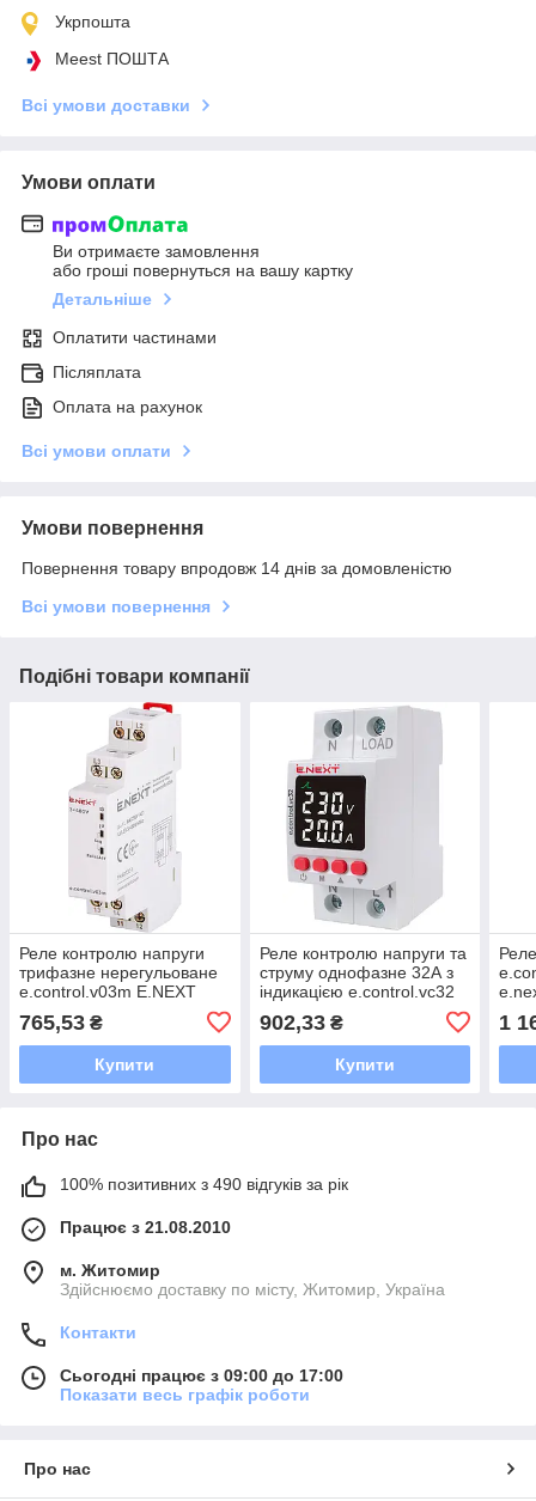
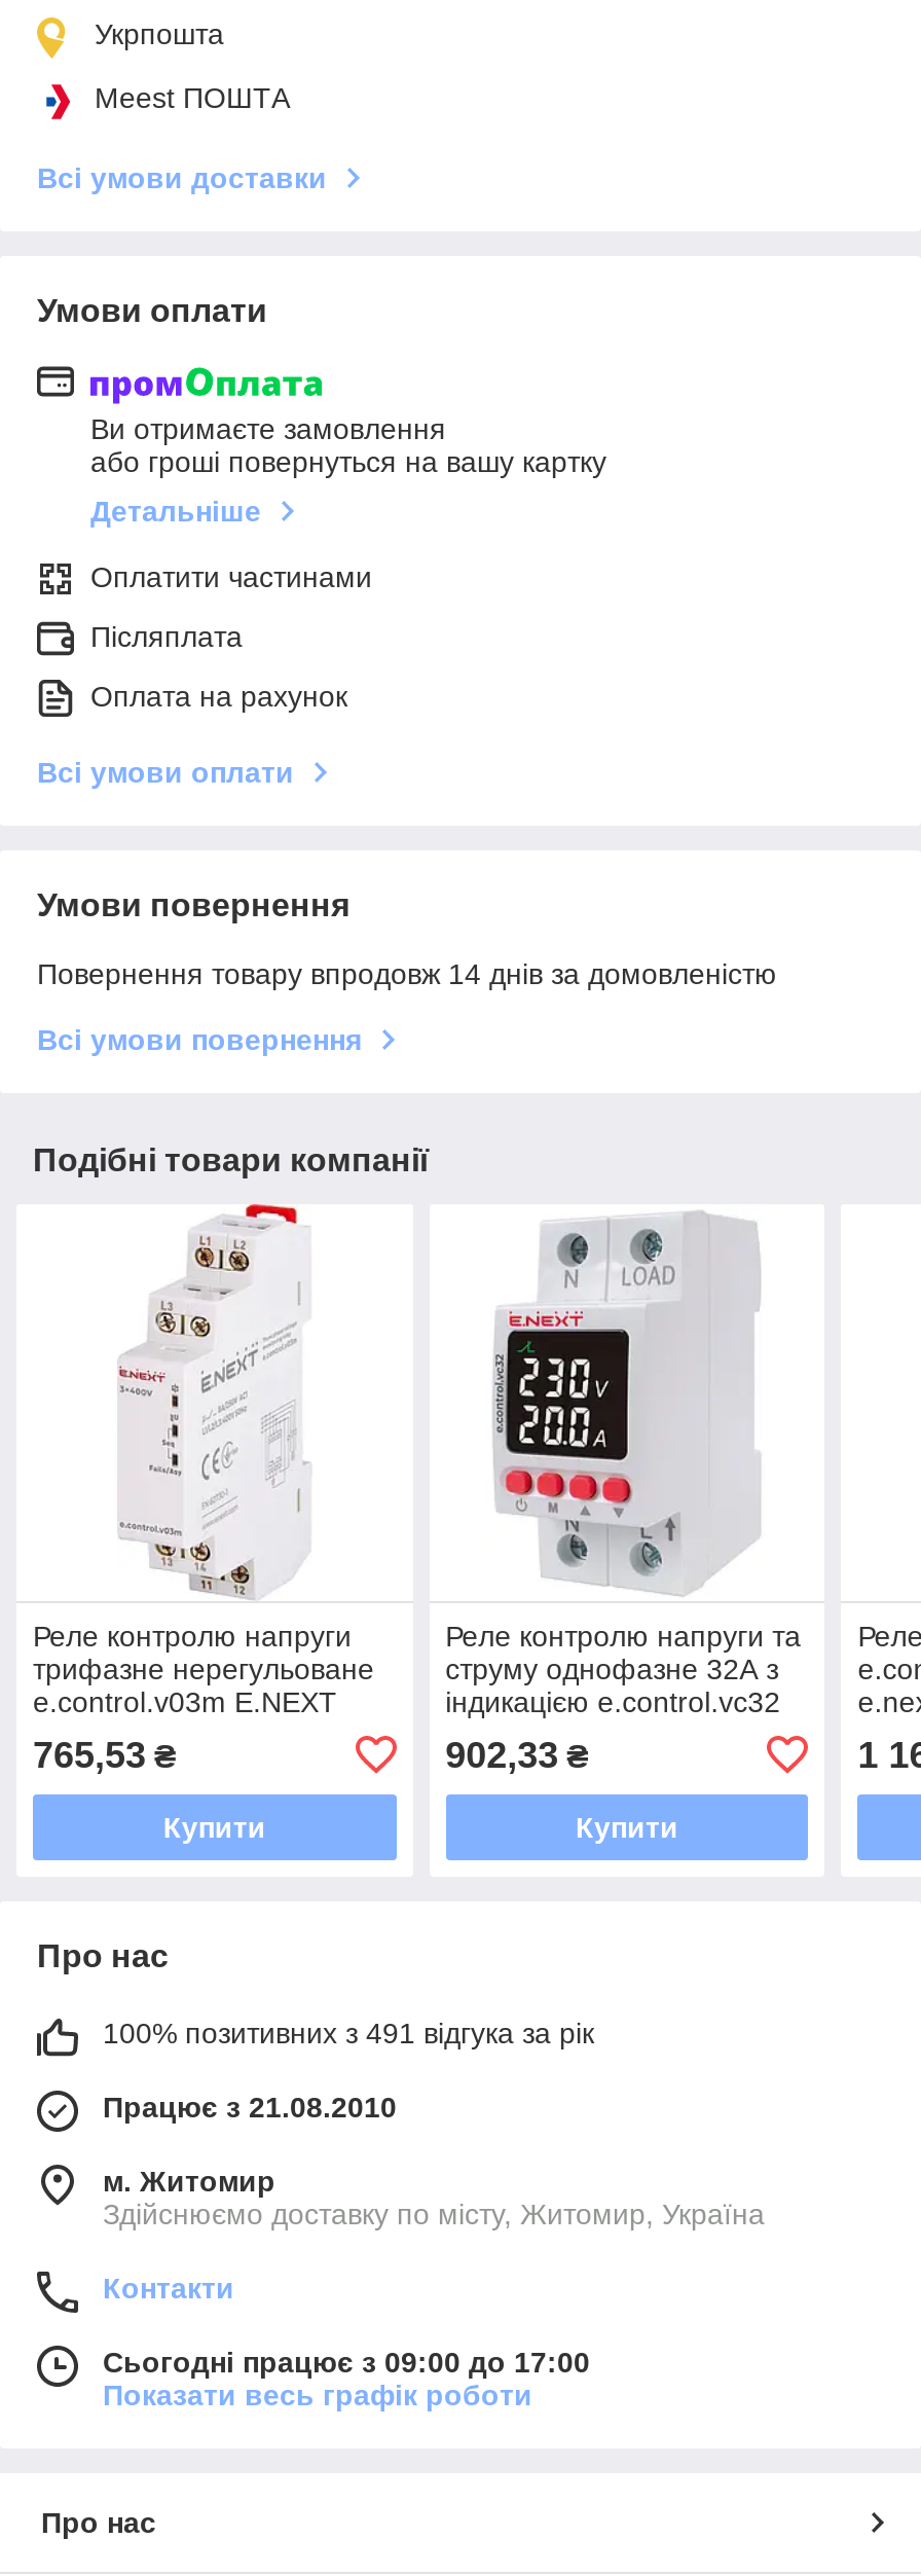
[60,1174,348,1193] 100% позитивних з 490 відгуків за рік -> [103,2016,594,2049] 100% позитивних з 491 відгука за рік

